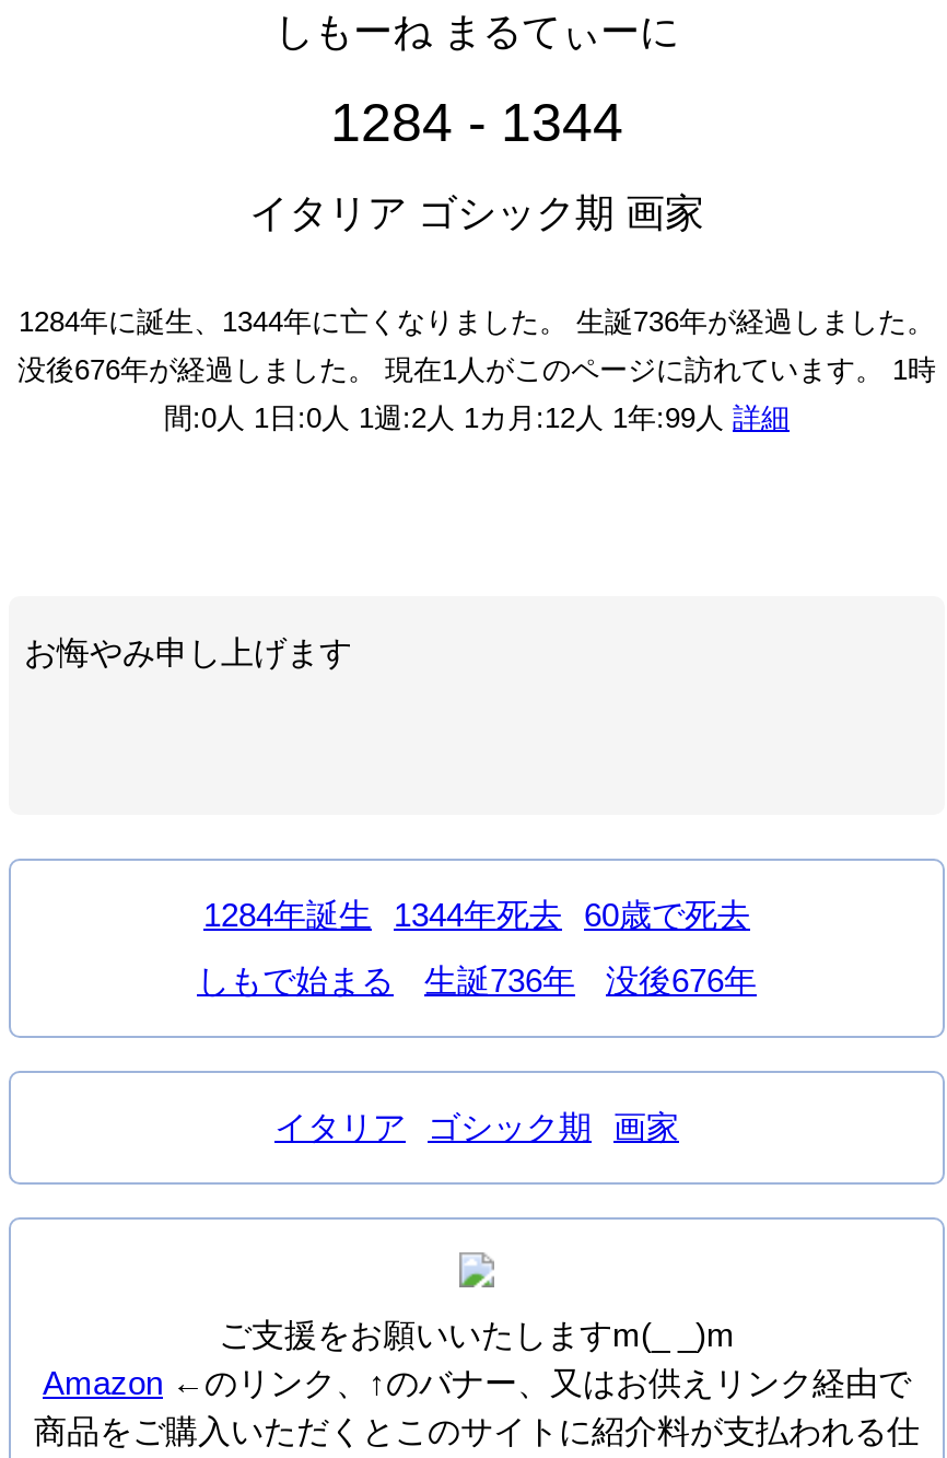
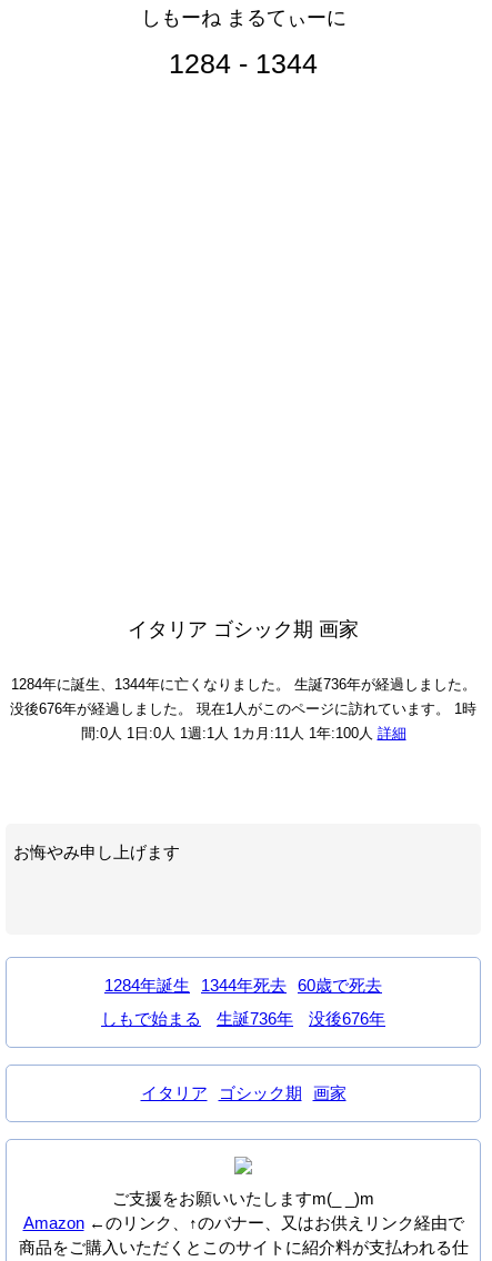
[164,401,790,434] 間:0人 1日:0人 1週:2人 1カ月:12人 1年:99人詳細 -> [81,725,406,742] 間:0人 1日:0人 1週:1人 1カ月:11人 1年:100人詳細

